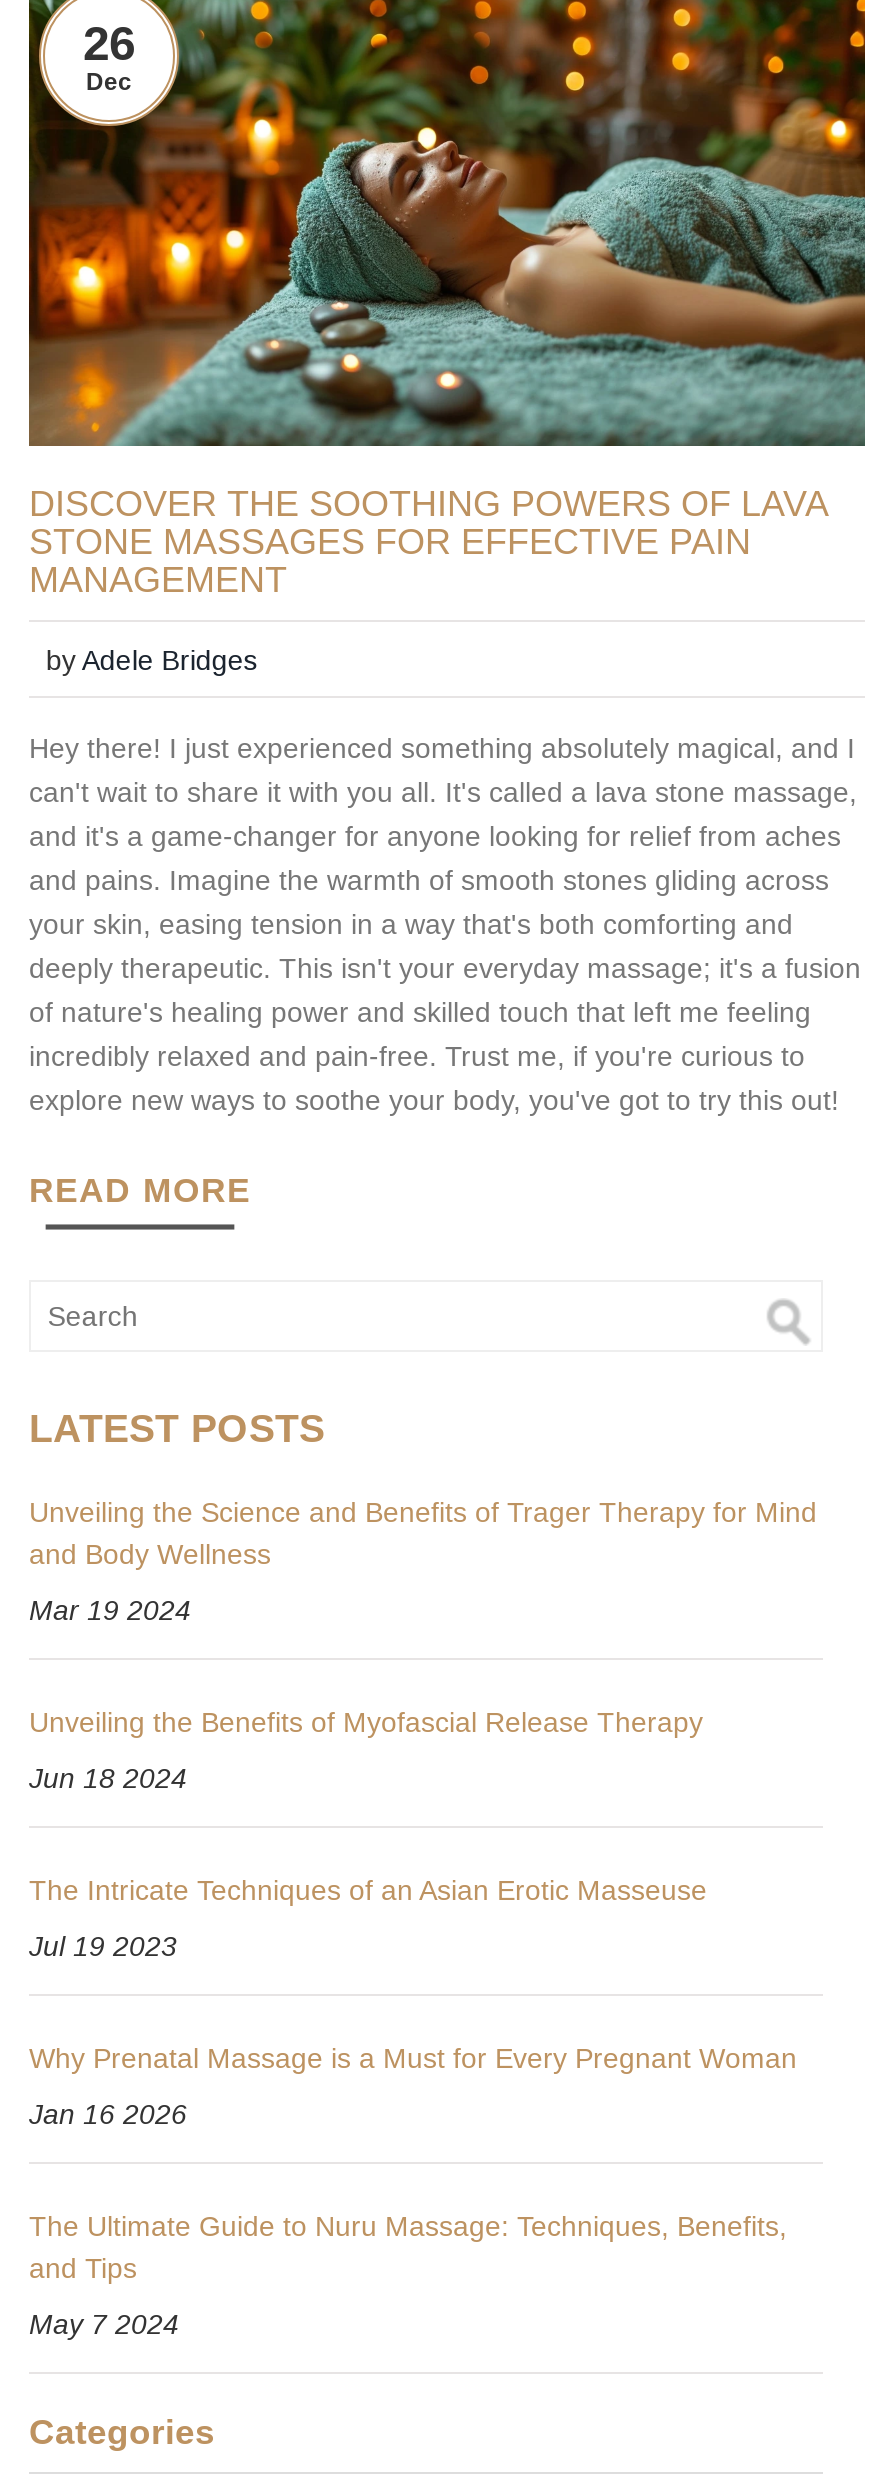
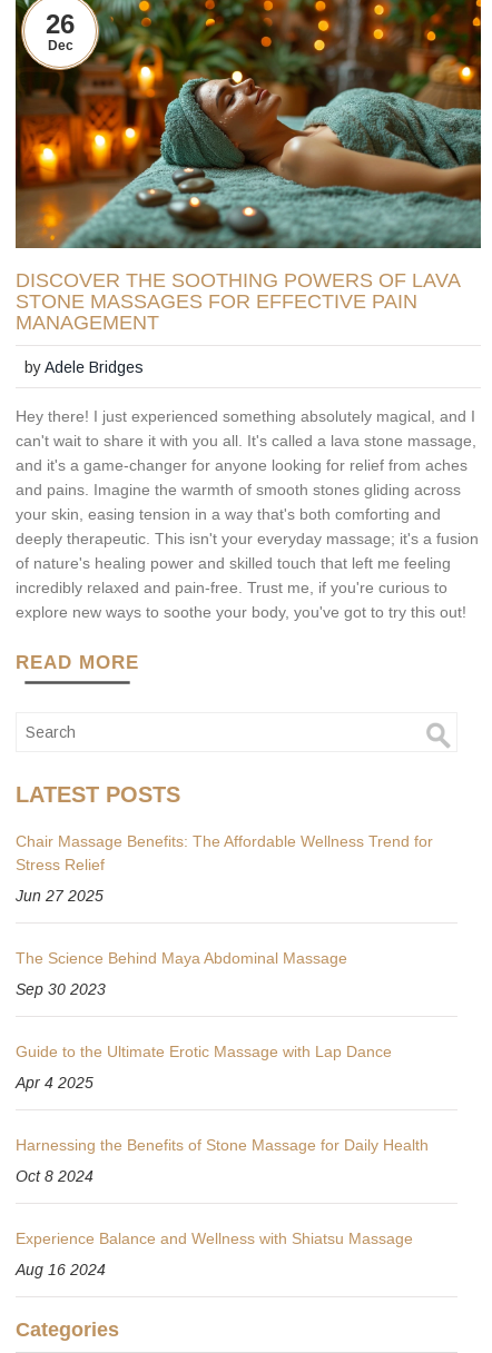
[29,1496,817,1570] Unveiling the Science and Benefits of Trager Therapy for Mind | and Body Wellness -> [16,832,433,873] Chair Massage Benefits: The Affordable Wellness Trend for | Stress Relief
[29,1594,191,1626] Mar 19 2024 -> [16,887,104,904] Jun 27 2025
[29,1706,703,1738] Unveiling the Benefits of Myofascial Release Therapy -> [16,949,347,967] The Science Behind Maya Abdominal Massage
[29,1762,187,1794] Jun 18 2024 -> [16,980,106,998] Sep 30 2023
[29,1874,707,1906] The Intricate Techniques of an Asian Erotic Masseuse -> [16,1042,392,1060] Guide to the Ultimate Erotic Massage with Lap Dance
[29,1930,177,1962] Jul 19 2023 -> [16,1074,94,1091] Apr 4 2025
[29,2042,797,2074] Why Prenatal Massage is a Must for Every Pregnant Woman -> [16,1136,429,1154] Harnessing the Benefits of Stone Massage for Daily Health
[29,2098,187,2130] Jan 16 2026 -> [16,1167,94,1185] Oct 8 2024
[29,2210,787,2284] The Ultimate Guide to Nuru Massage: Techniques, Benefits, | and Tips -> [16,1229,413,1247] Experience Balance and Wellness with Shiatsu Massage
[29,2308,179,2340] May 7 2024 -> [16,1261,106,1278] Aug 16 2024

